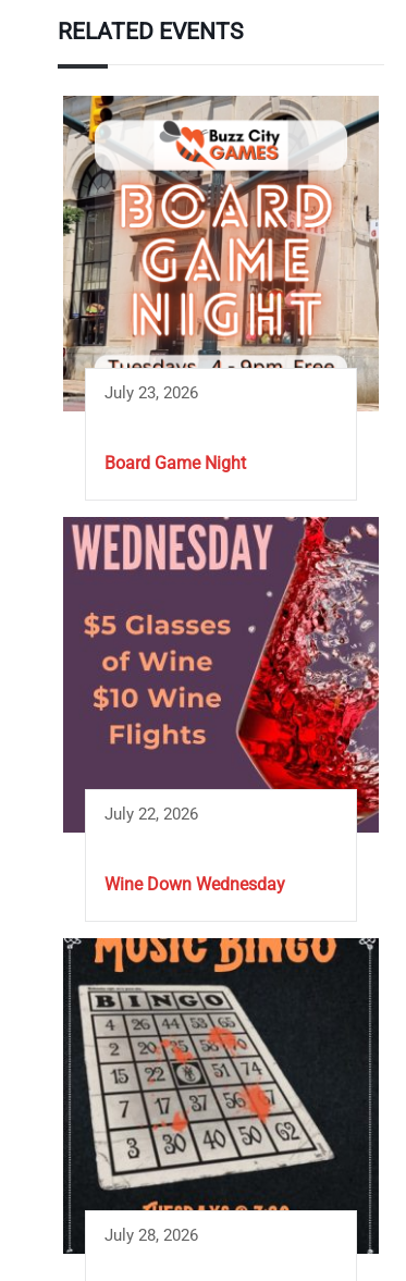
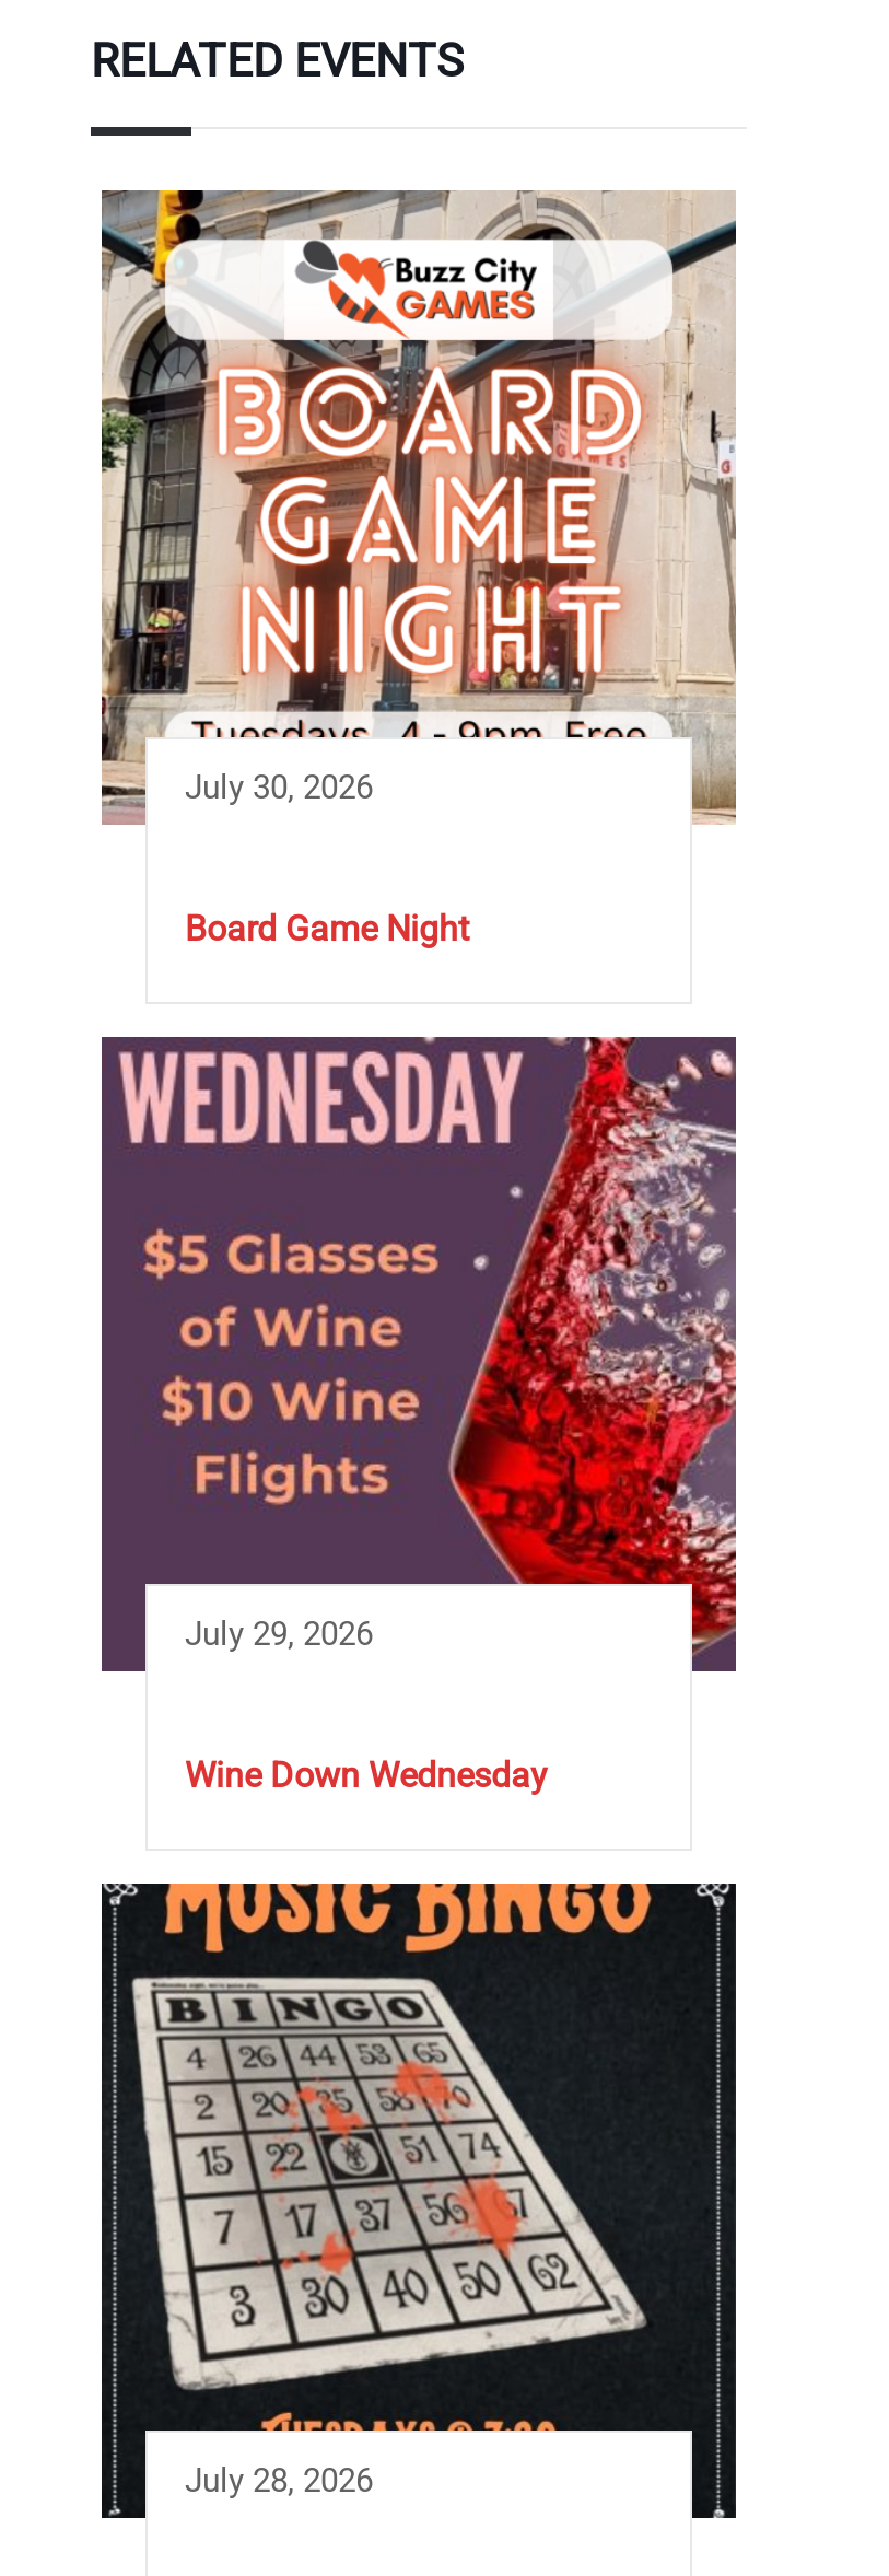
[104,383,198,402] July 23, 2026 -> [185,767,373,806] July 30, 2026
[104,804,198,823] July 22, 2026 -> [185,1613,373,1653] July 29, 2026

